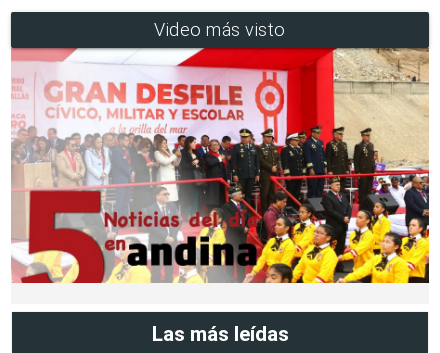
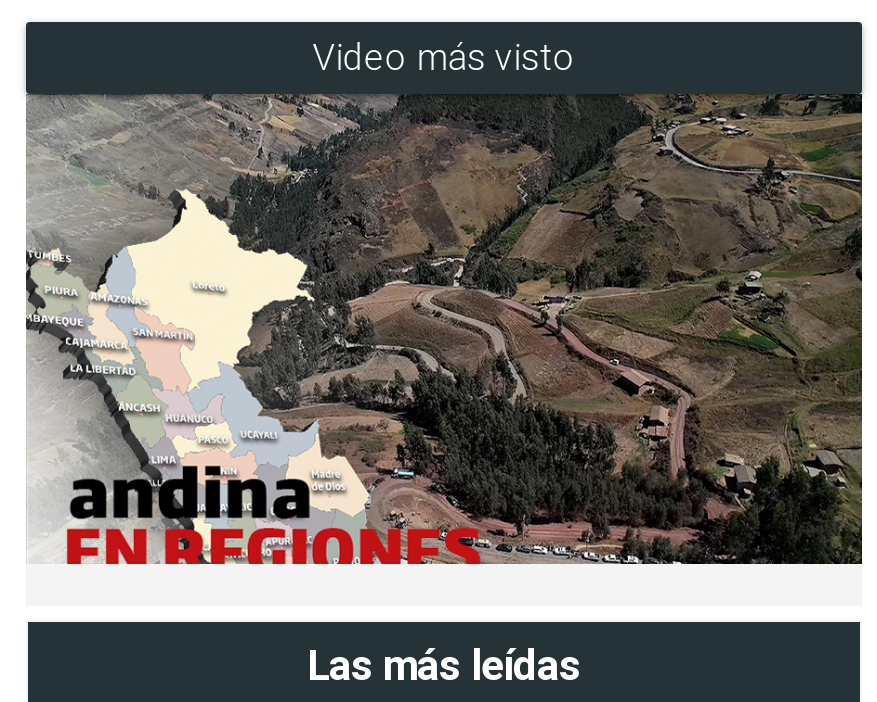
[11,47,430,284] [image] -> [24,94,864,566] [image]

